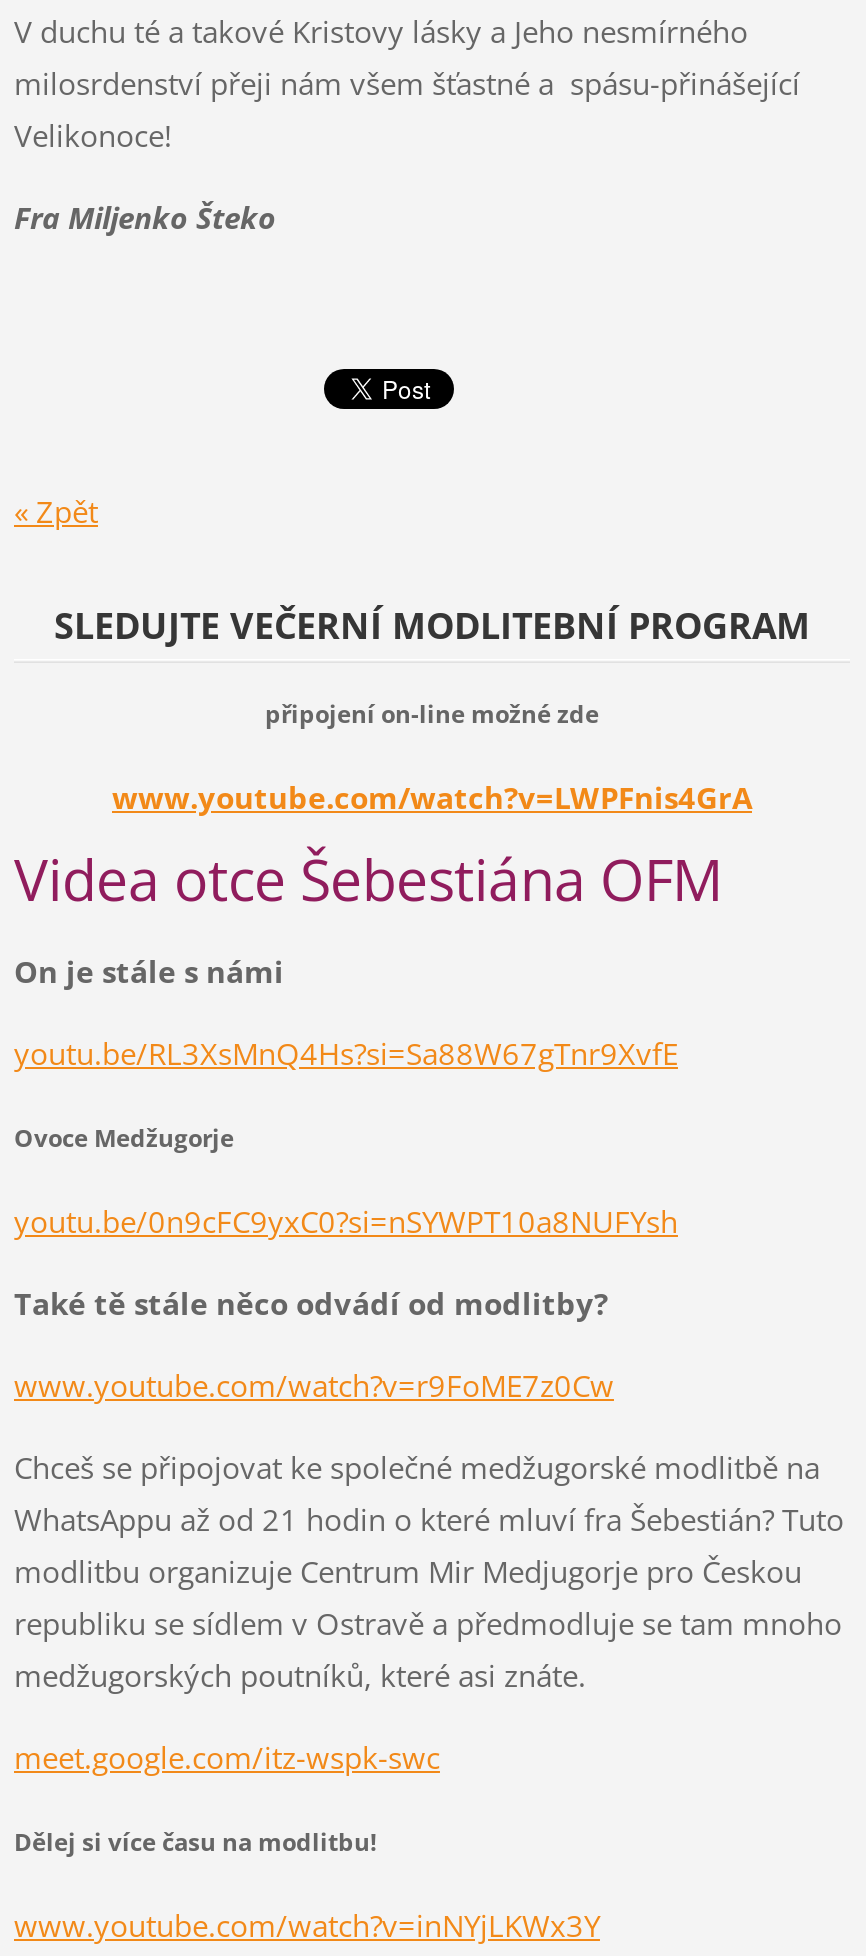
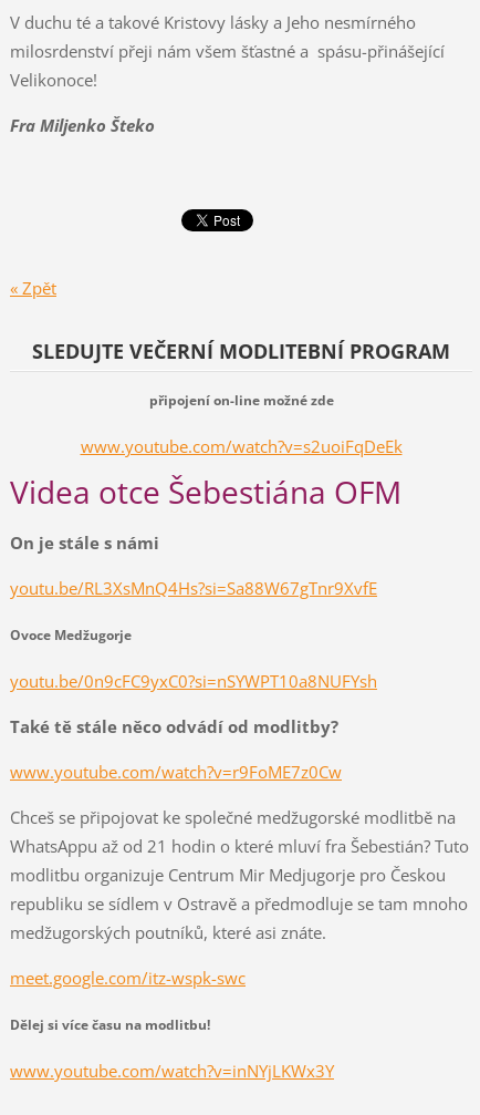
[112,777,752,817] www.youtube.com/watch?v=LWPFnis4GrA -> [80,435,402,457] www.youtube.com/watch?v=s2uoiFqDeEk

